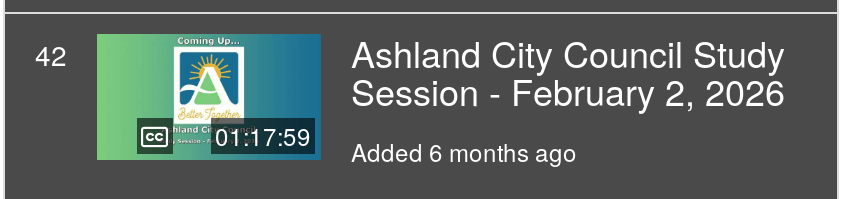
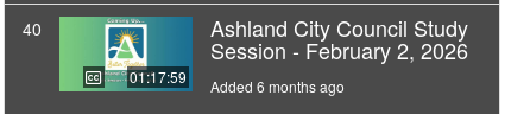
[35,35,67,75] 42 -> [23,17,42,41] 40

